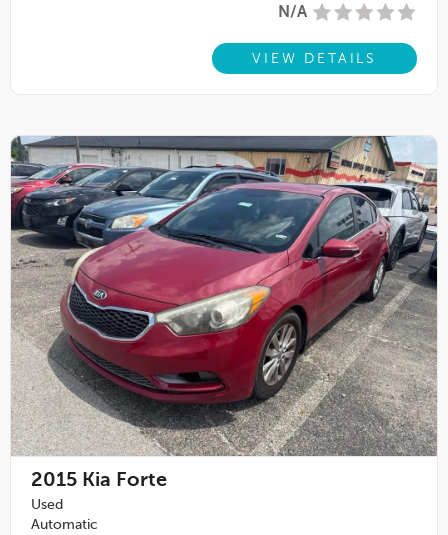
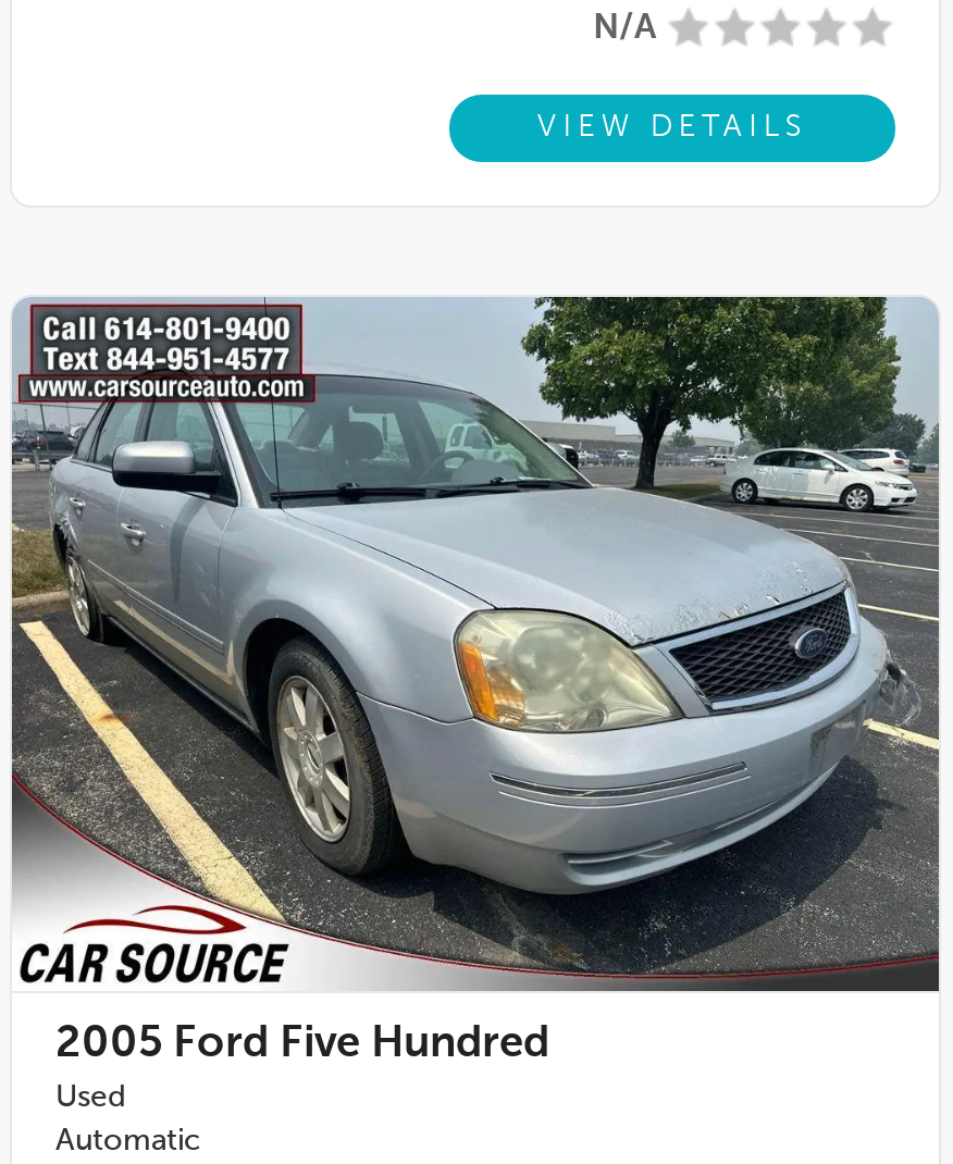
[11,135,437,491] [image] | 2015 Kia Forte -> [12,294,941,1067] [image] | 2005 Ford Five Hundred

